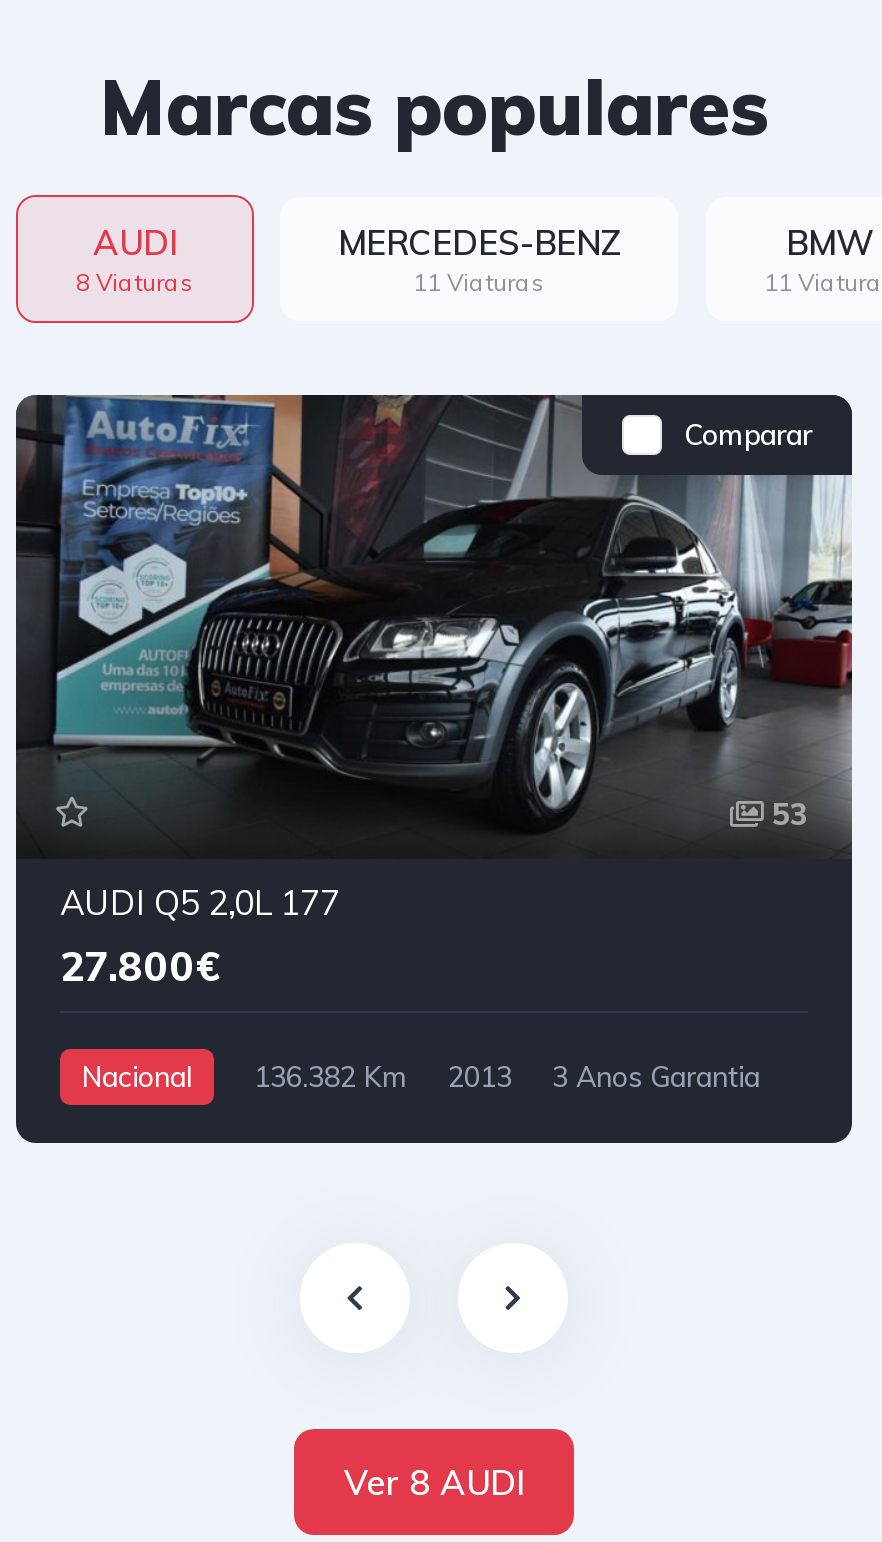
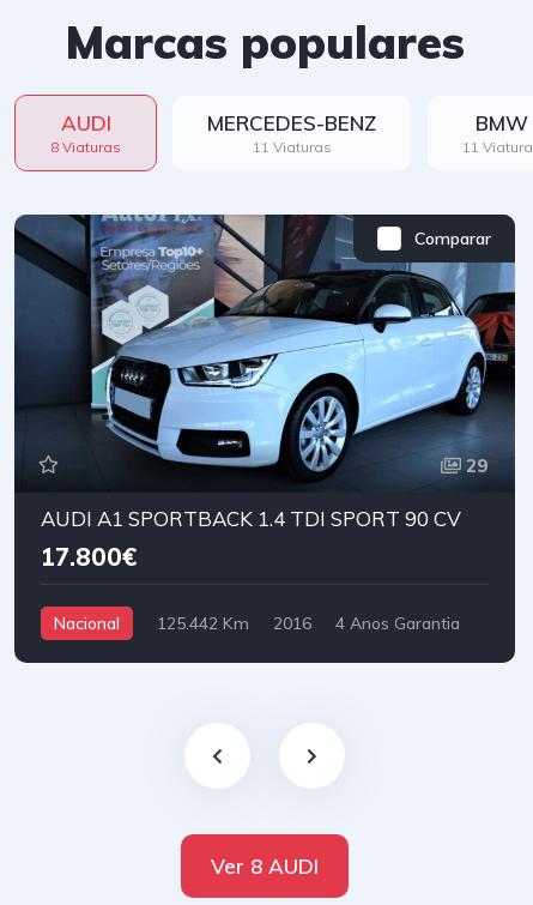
[16,393,854,845] [image] | 53 -> [14,213,516,482] [image] | 29
[60,882,340,992] AUDI Q5 2,0L 177 | 27.800€ -> [41,506,461,572] AUDI A1 SPORTBACK 1.4 TDI SPORT 90 CV | 17.800€
[254,1060,408,1096] 136.382 Km -> [157,613,249,634] 125.442 Km
[448,1060,512,1096] 2013 -> [273,613,311,634] 2016
[552,1060,760,1096] 3 Anos Garantia -> [335,613,460,634] 4 Anos Garantia

